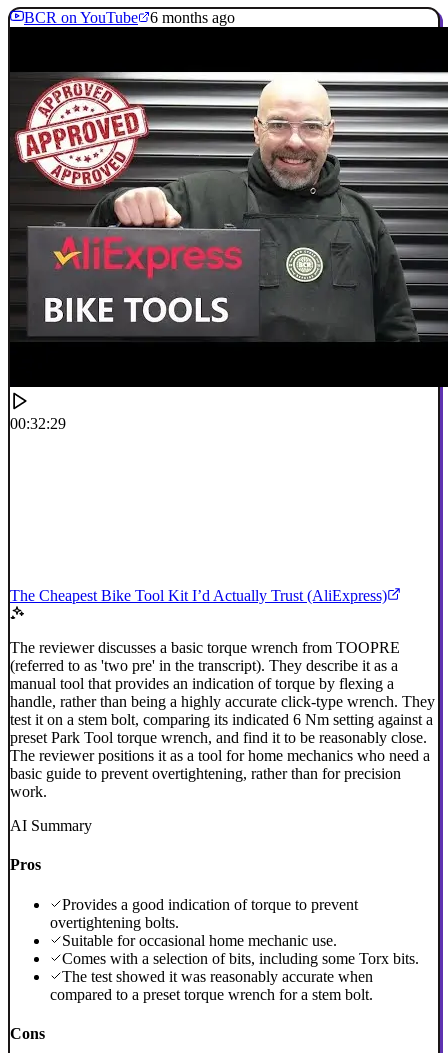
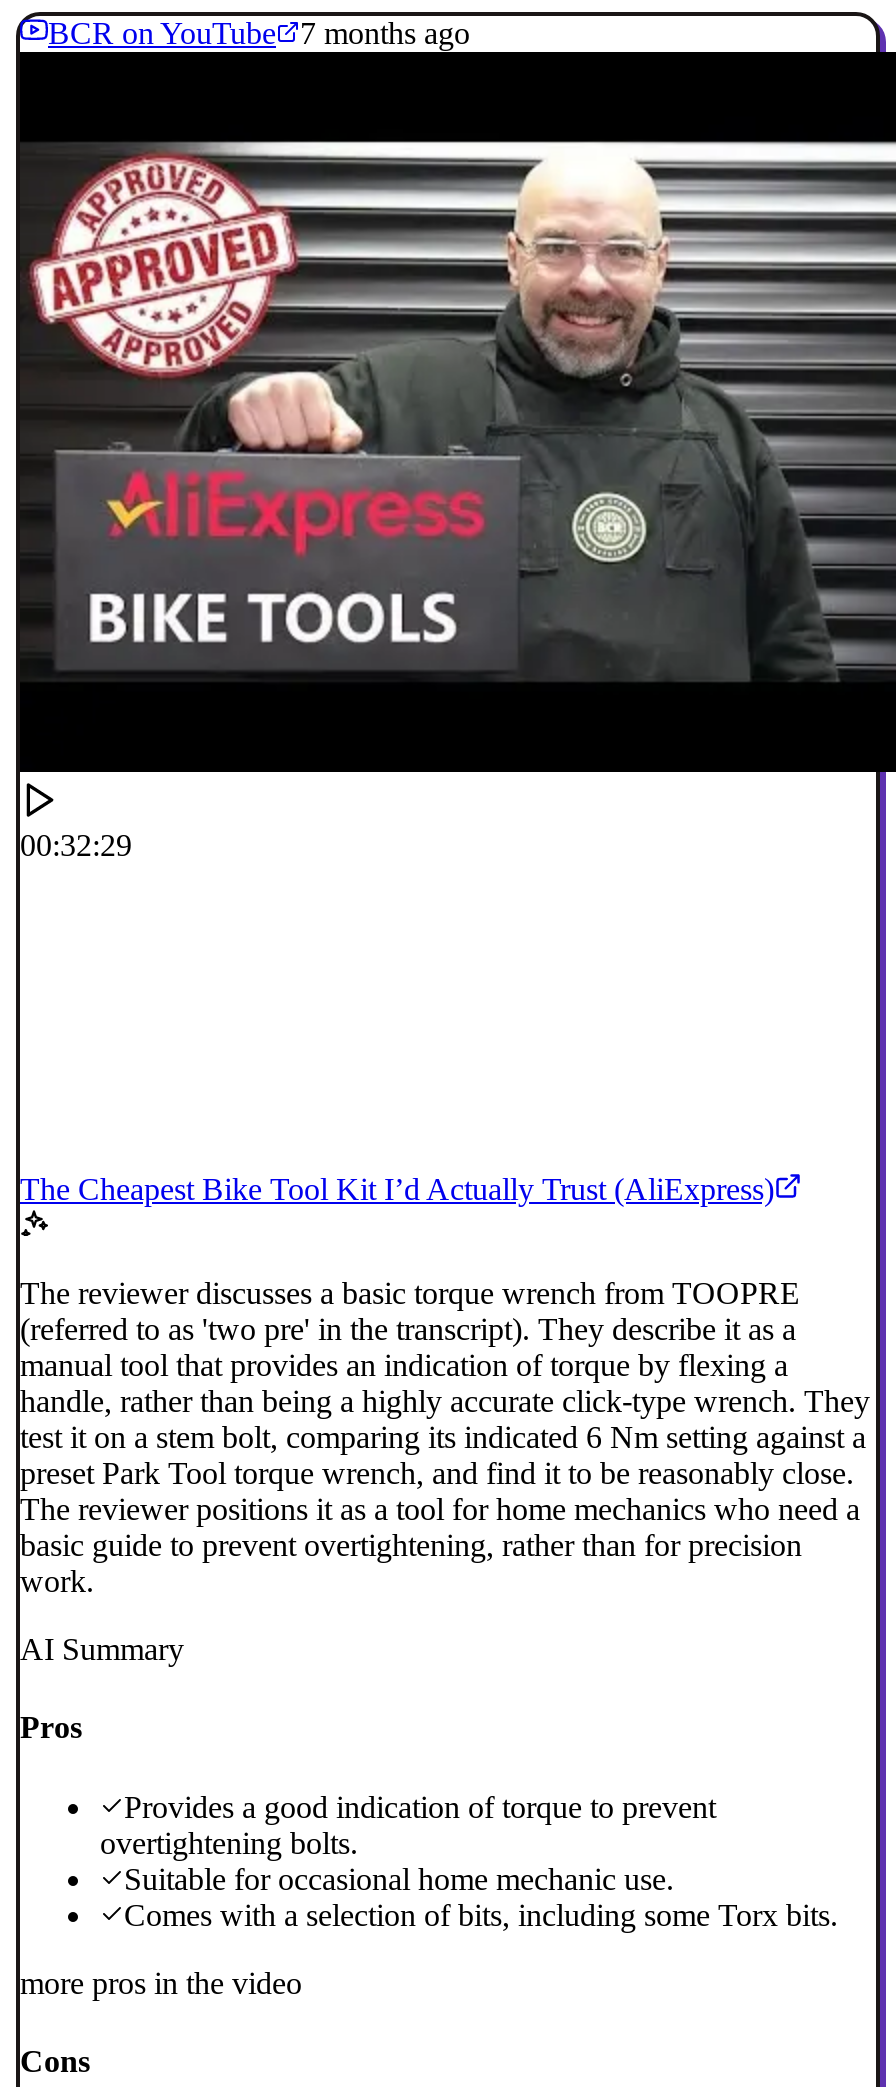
[24,9,235,26] BCR on YouTube 6 months ago -> [48,16,470,50] BCR on YouTube 7 months ago
[50,968,373,1003] The test showed it was reasonably accurate when | compared to a preset torque wrench for a stem bolt. -> [20,1965,302,1999] more pros in the video

